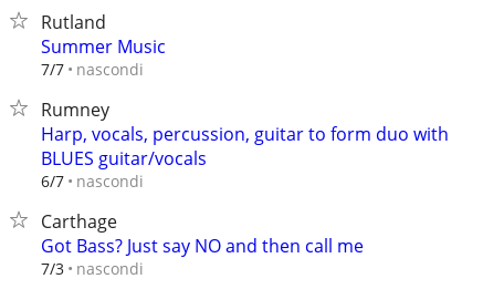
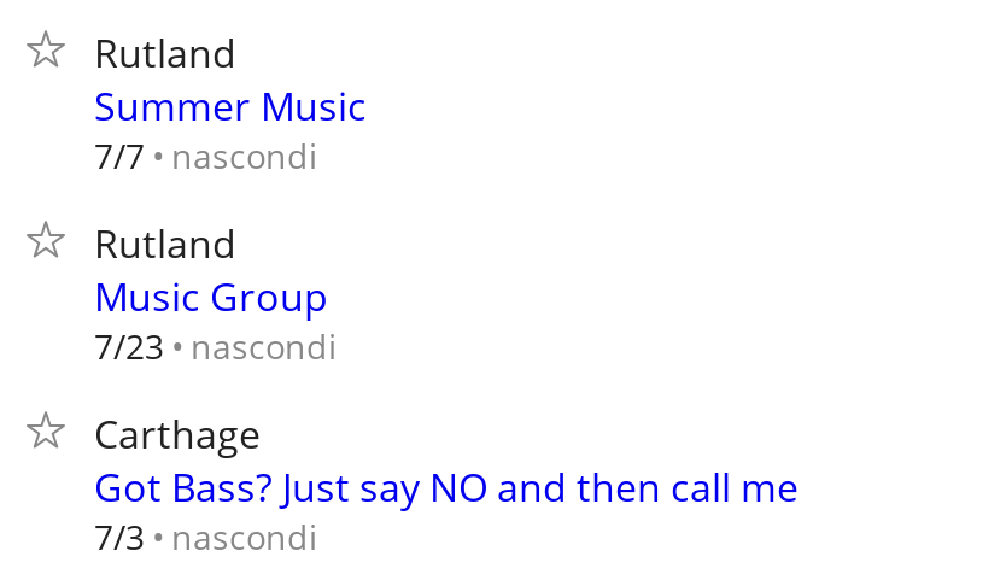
[41,97,449,192] Rumney | Harp, vocals, percussion, guitar to form duo with | BLUES guitar/vocals | 6/7 nascondi -> [94,217,338,369] Rutland | Music Group | 7/23 nascondi

